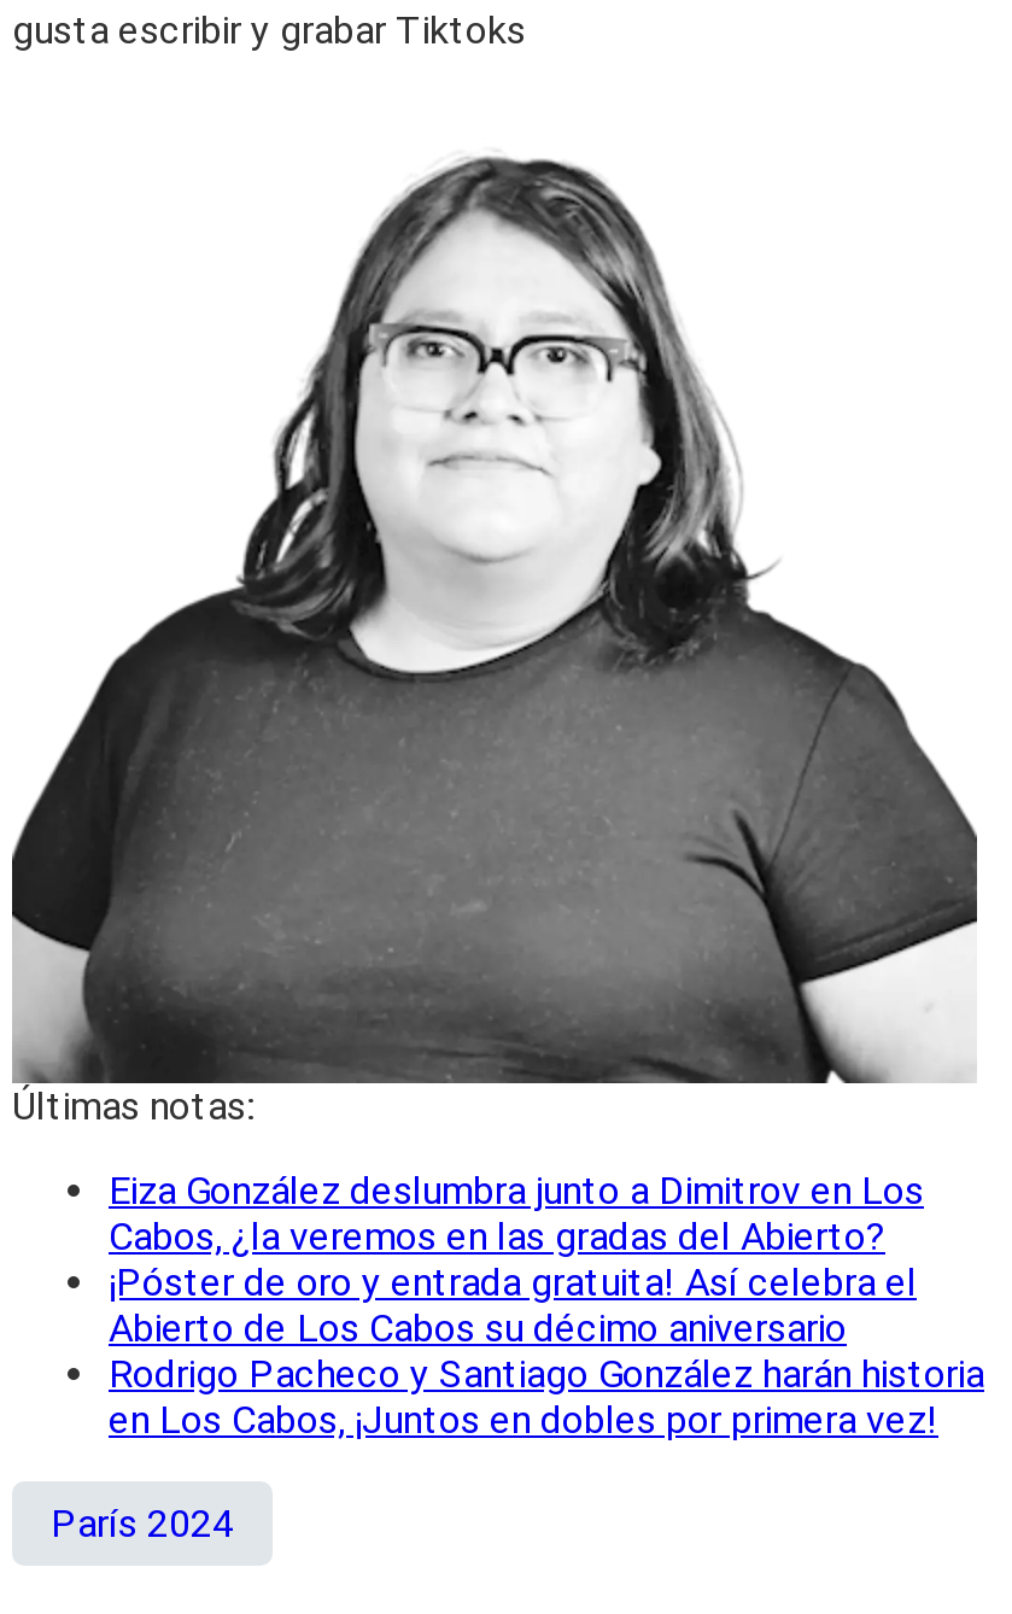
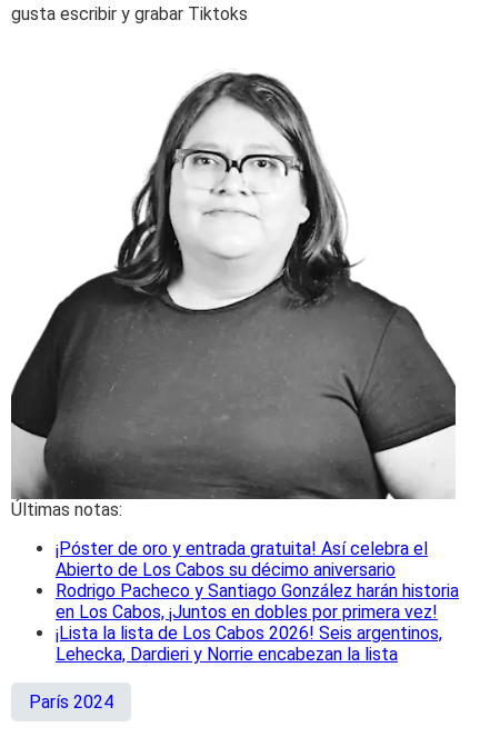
[109,1167,924,1259] Eiza González deslumbra junto a Dimitrov en Los | Cabos, ¿la veremos en las gradas del Abierto? -> none
moved [109,1259,984,1442] -> [56,538,459,622]: ¡Póster de oro y entrada gratuita! Así celebra el | Abierto de Los Cabos su décimo aniversario | Rodrigo Pacheco y Santiago González harán historia | en Los Cabos, ¡Juntos en dobles por primera vez!
none -> [56,622,442,665] ¡Lista la lista de Los Cabos 2026! Seis argentinos, | Lehecka, Dardieri y Norrie encabezan la lista

